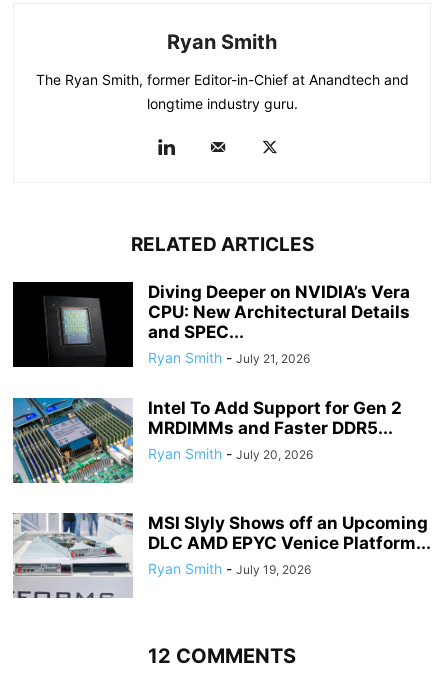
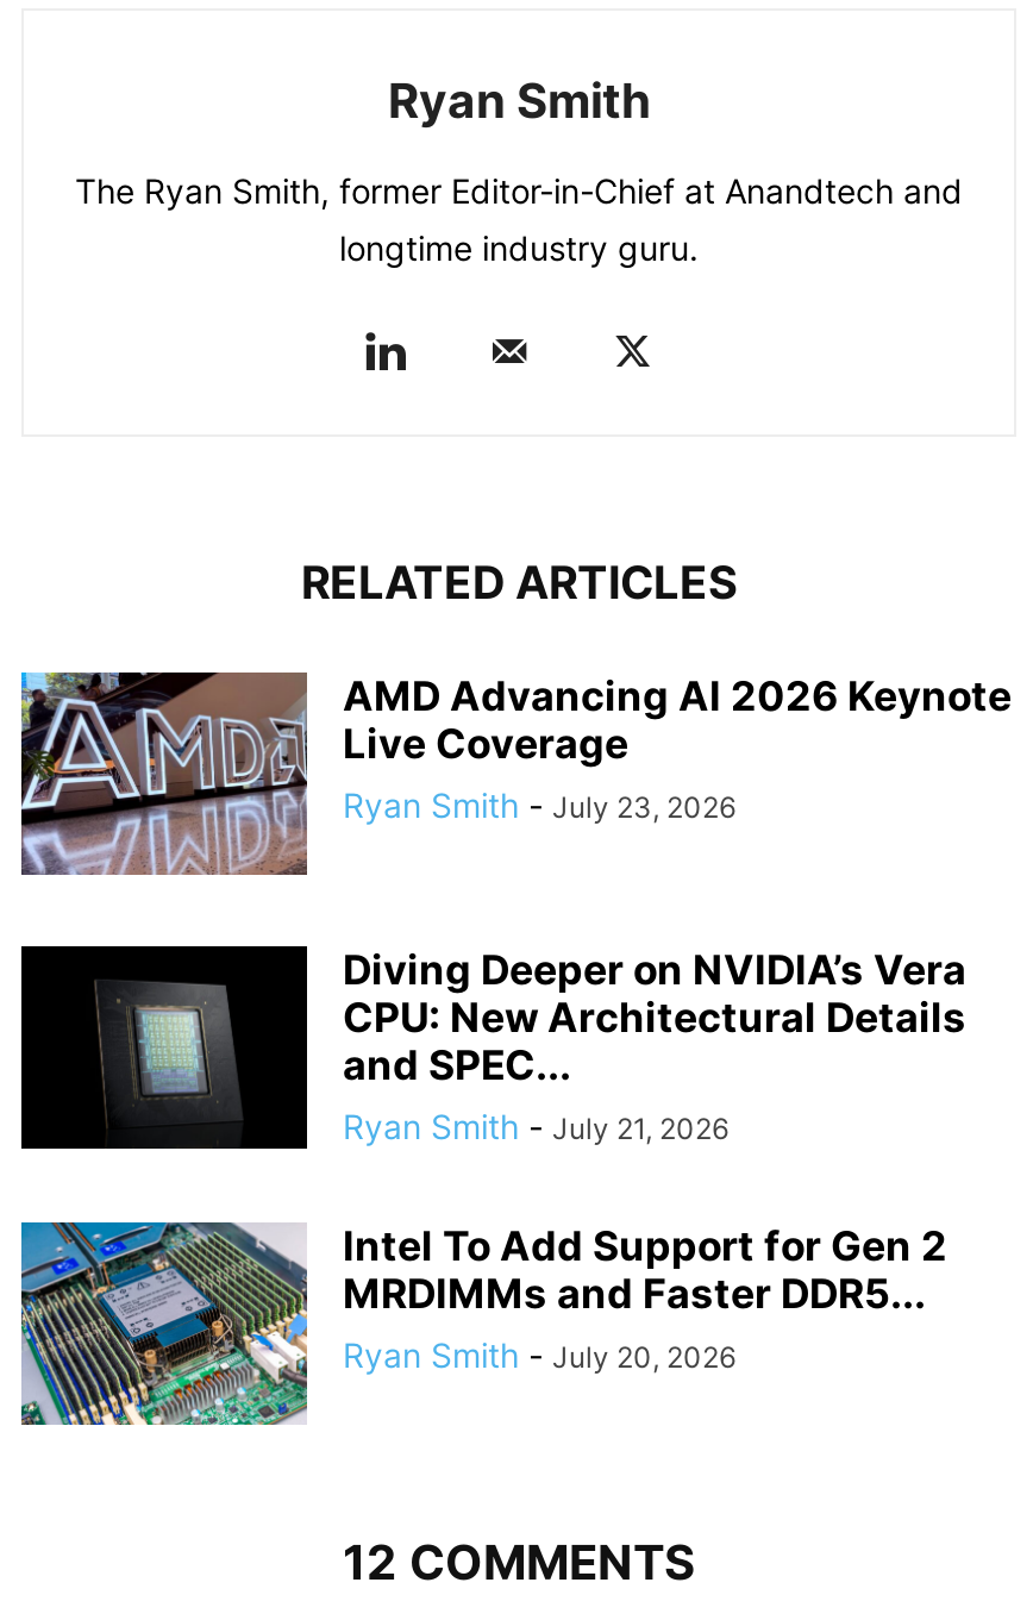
none -> [19,669,1012,876] [image] | AMD Advancing AI 2026 Keynote | Live Coverage | Ryan Smith - July 23, 2026
moved [11,282,410,485] -> [17,947,966,1431]: [image] | Diving Deeper on NVIDIA’s Vera | CPU: New Architectural Details | and SPEC... | Ryan Smith - July 21, 2026 | Intel To Add Support for Gen 2 | MRDIMMs and Faster DDR5... | Ryan Smith - July 20, 2026
[13,512,431,598] [image] | MSI Slyly Shows off an Upcoming | DLC AMD EPYC Venice Platform... | Ryan Smith - July 19, 2026 -> none

